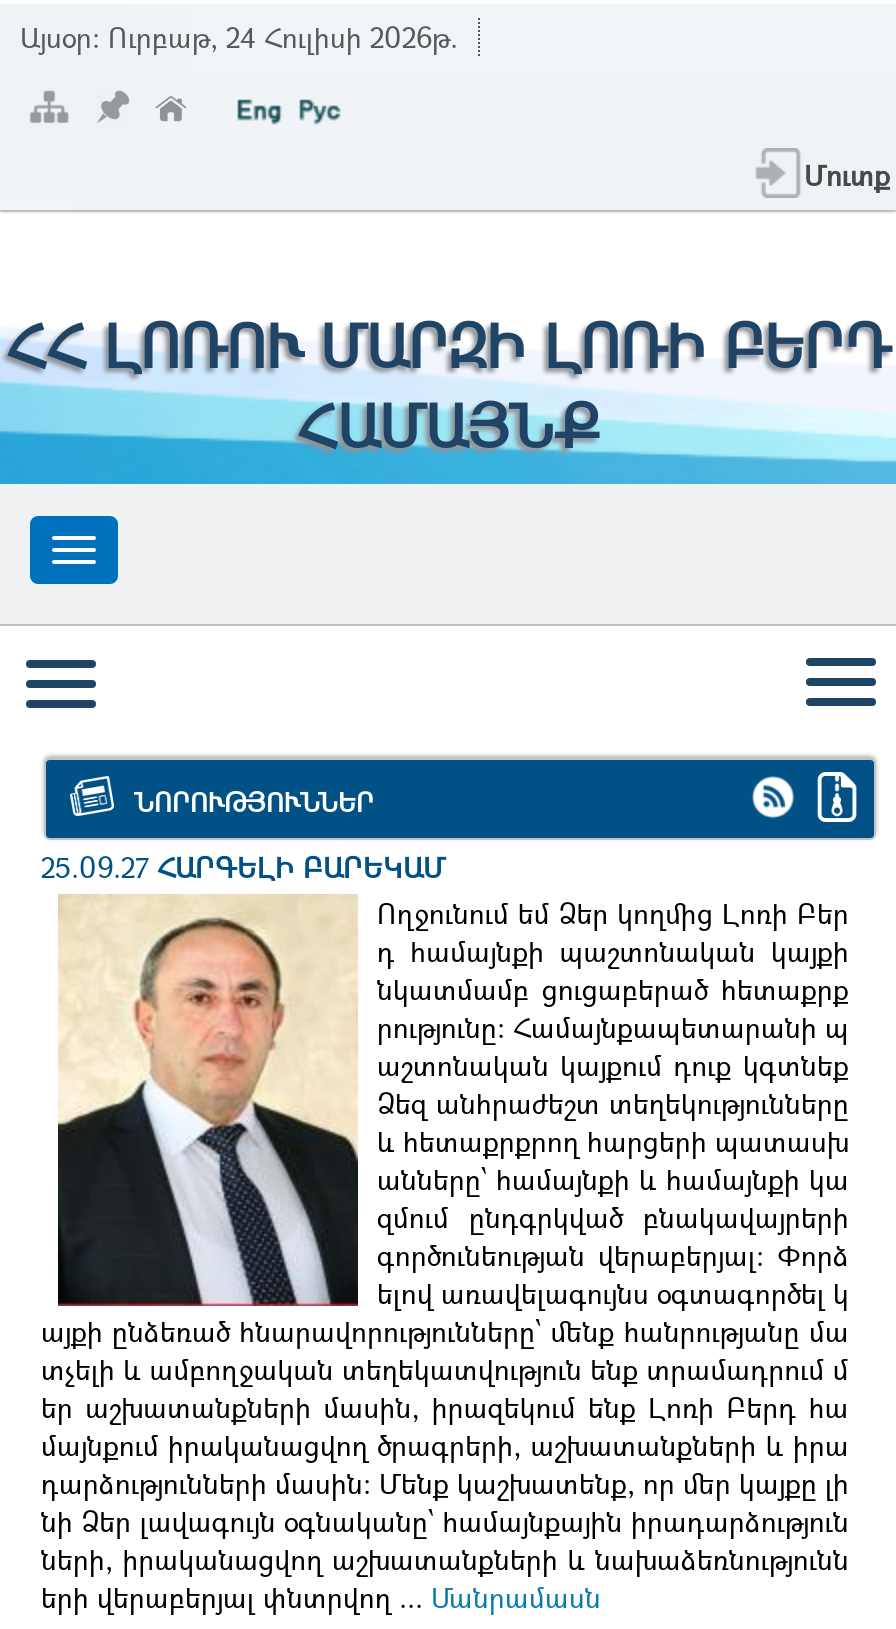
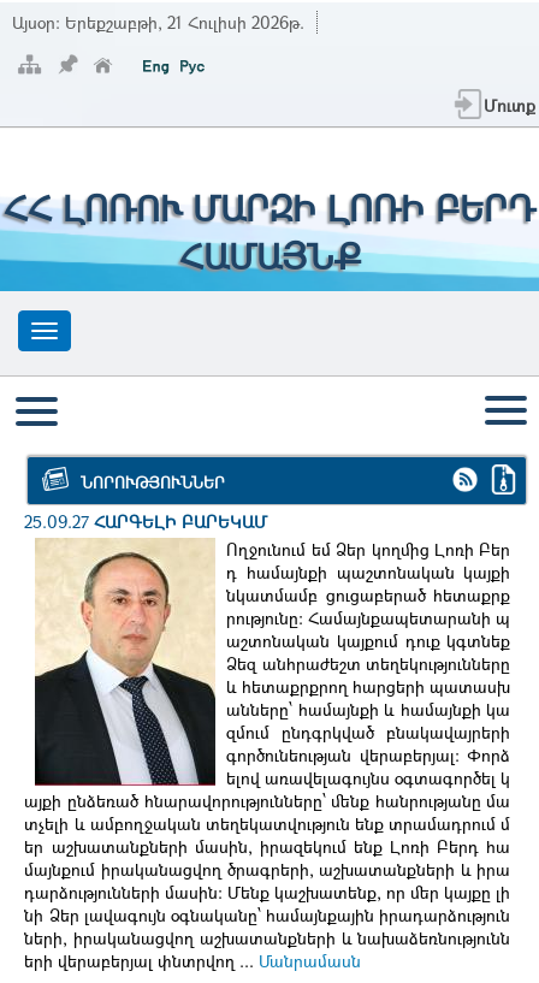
[20,18,458,56] Այսօր: Ուրբաթ, 24 Հուլիսի 2026թ. -> [12,11,304,34] Այսօր: Երեքշաբթի, 21 Հուլիսի 2026թ.

